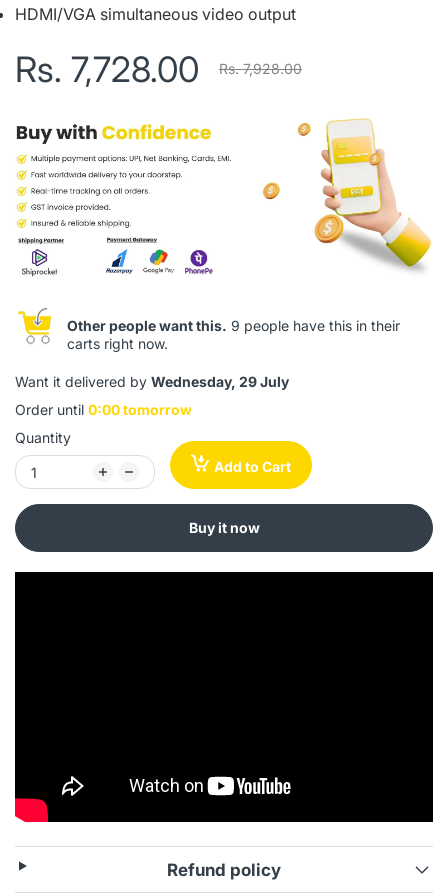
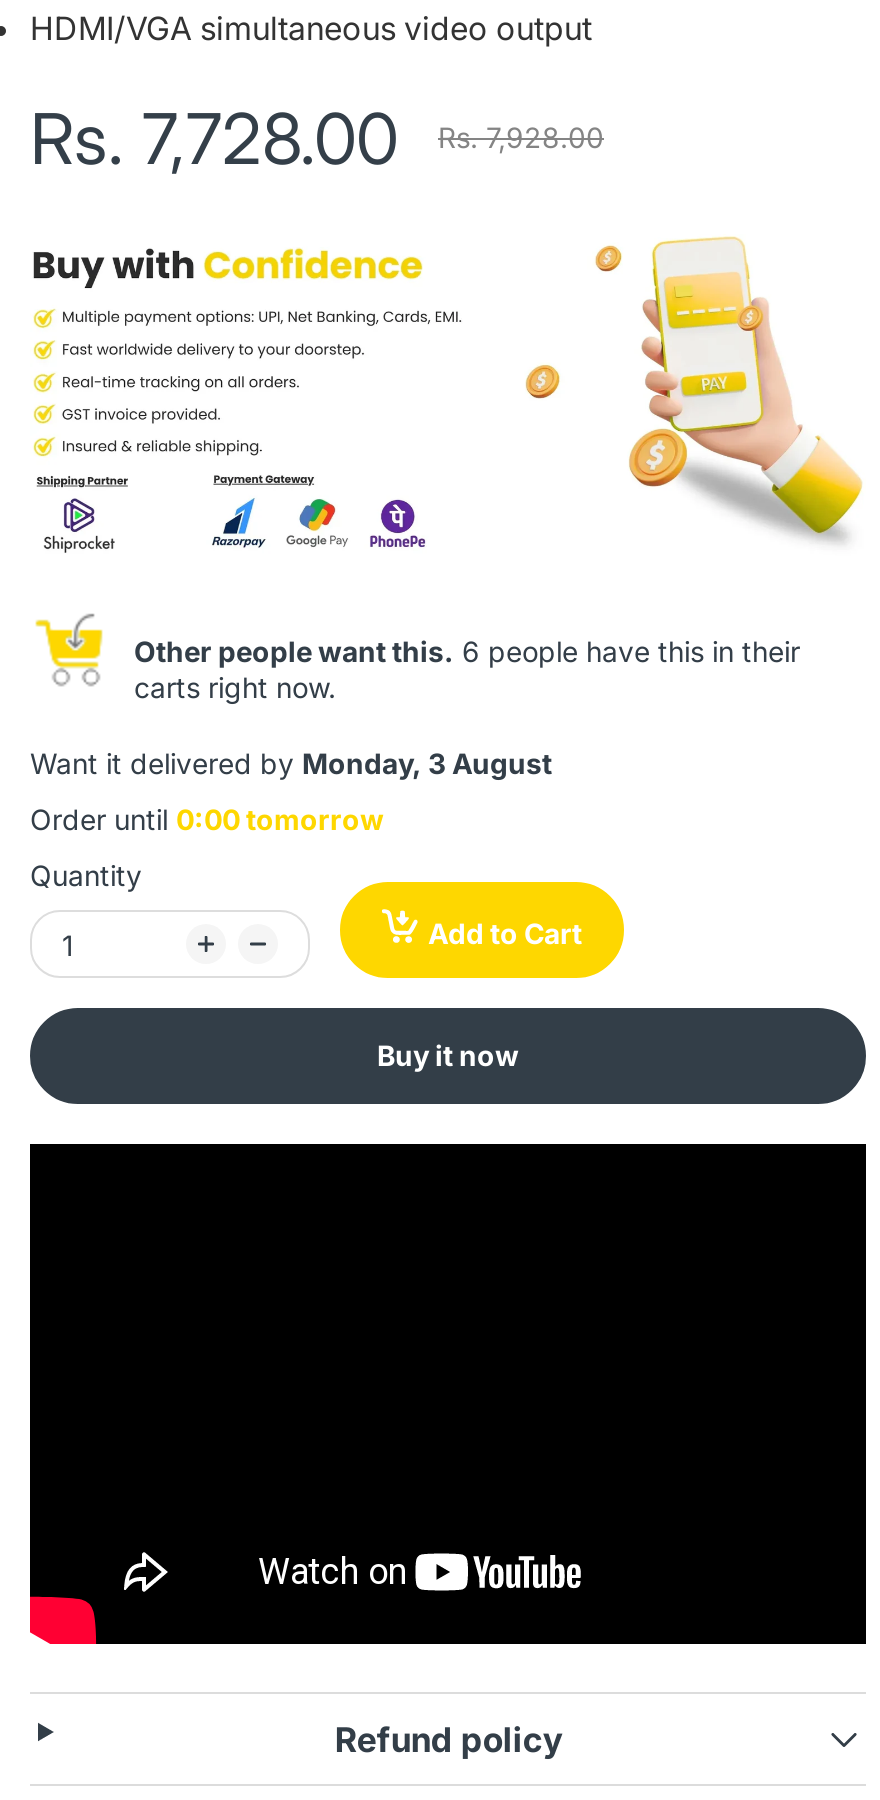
[67,317,400,334] Other people want this. 9 people have this in their -> [134,635,800,669] Other people want this. 6 people have this in their
[15,373,289,390] Want it delivered by Wednesday, 29 July -> [30,747,552,781] Want it delivered by Monday, 3 August

